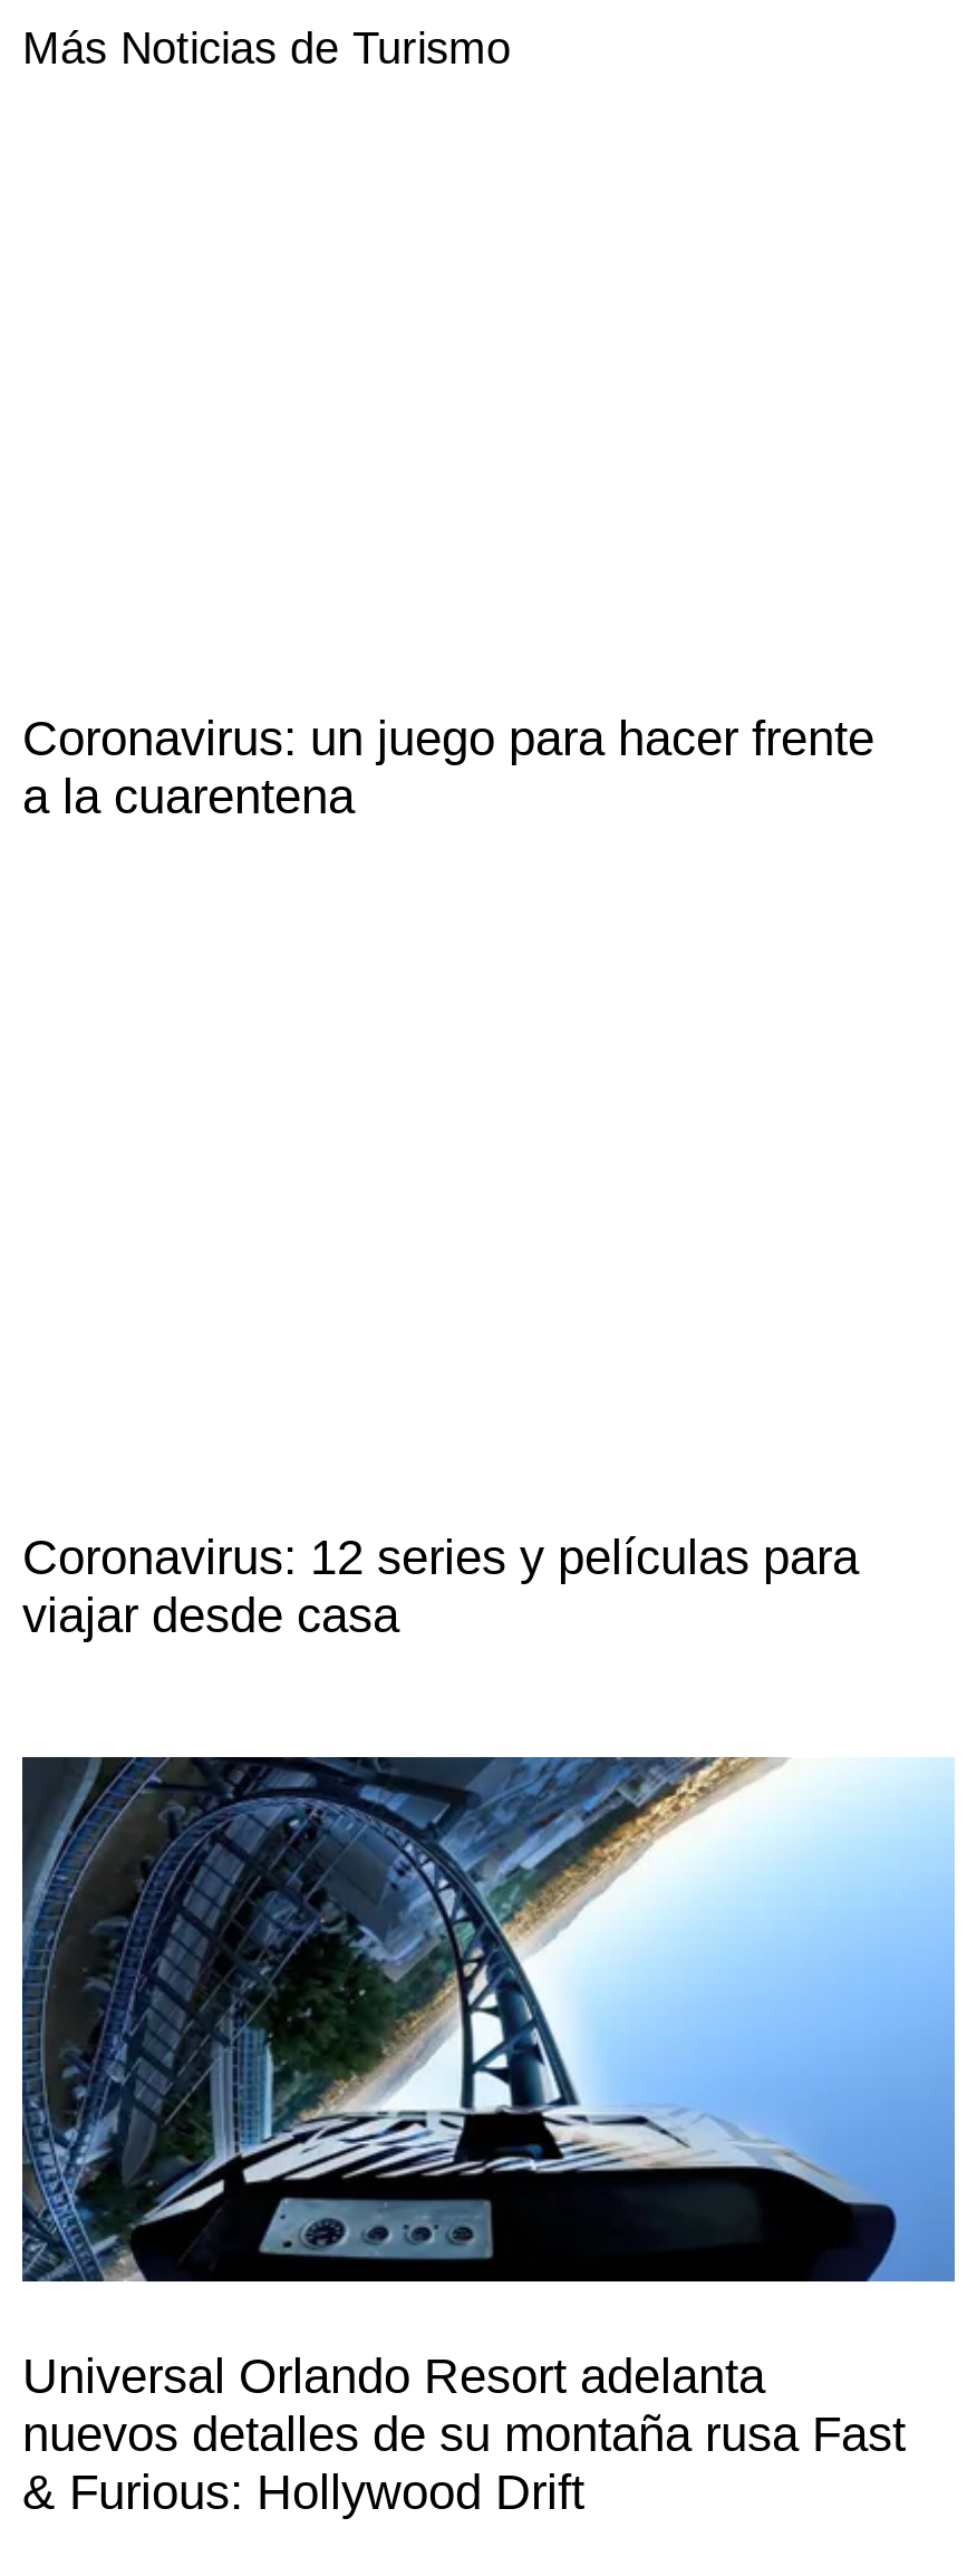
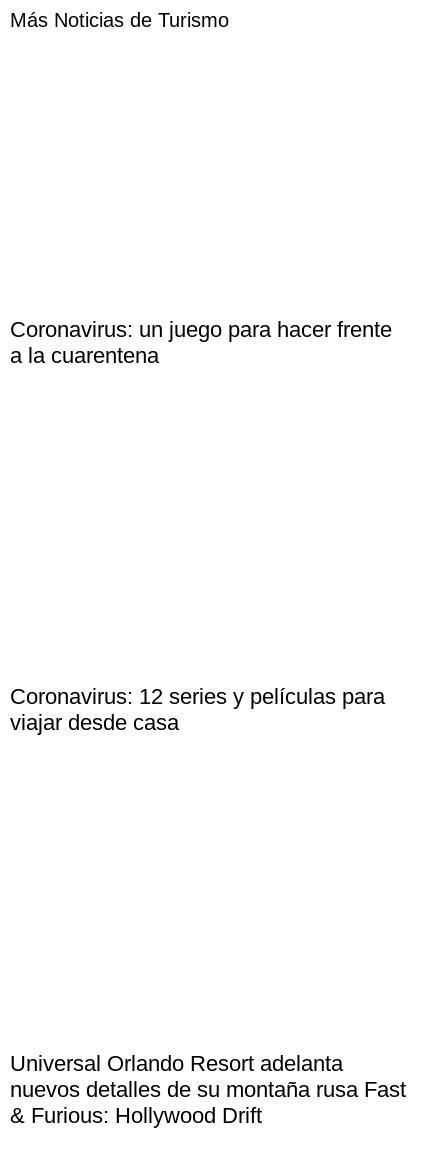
[20,1755,957,2284] [image] -> none

